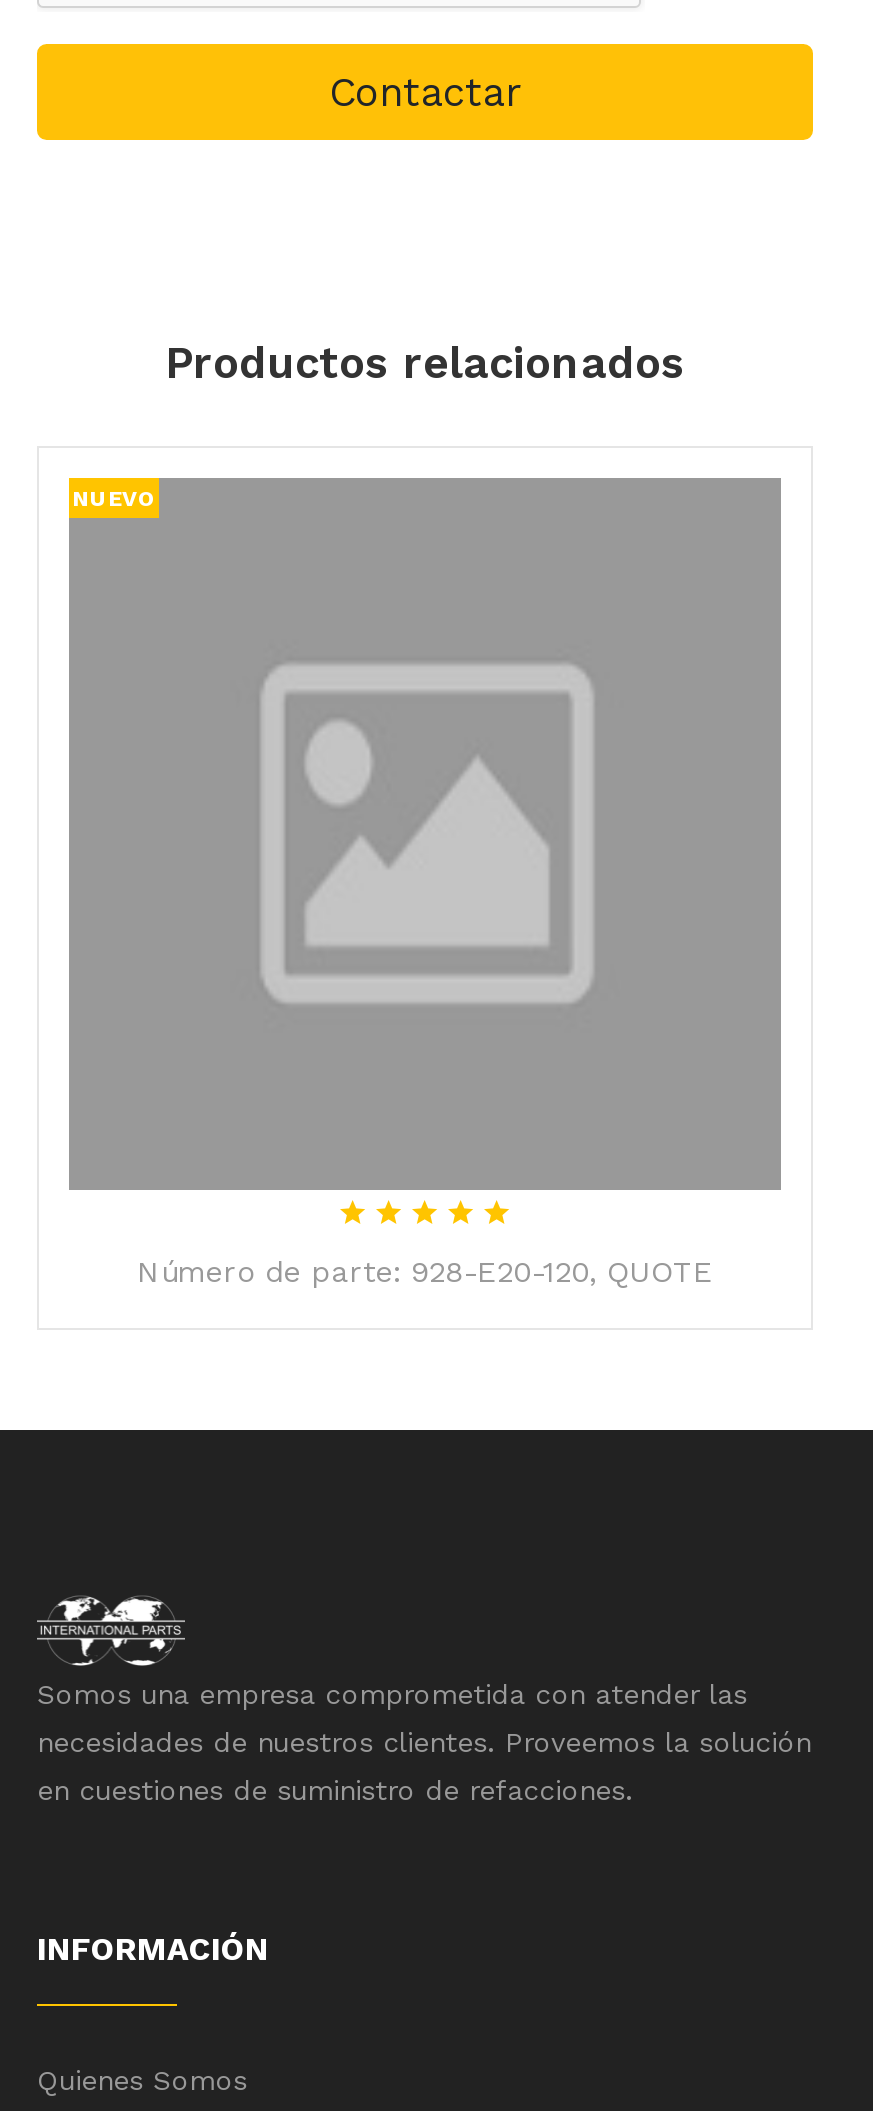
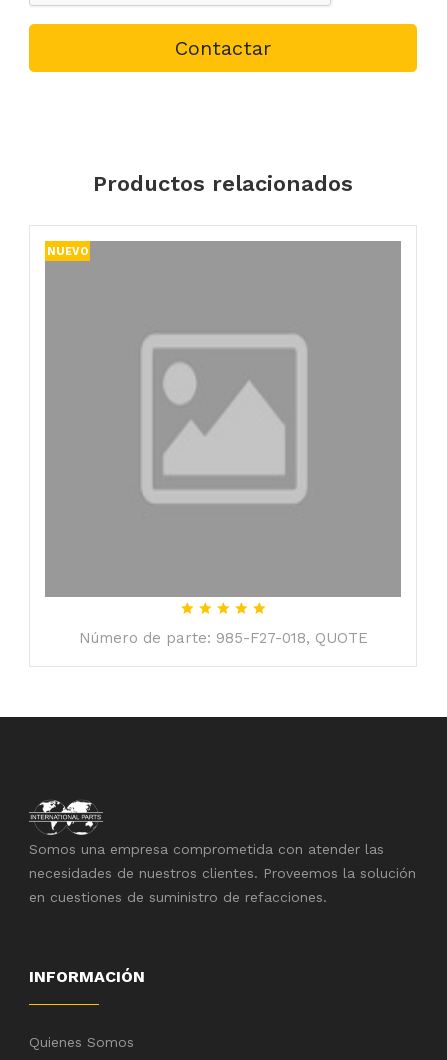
[137,1254,713,1290] Número de parte: 928-E20-120, QUOTE -> [78,629,367,647] Número de parte: 985-F27-018, QUOTE

